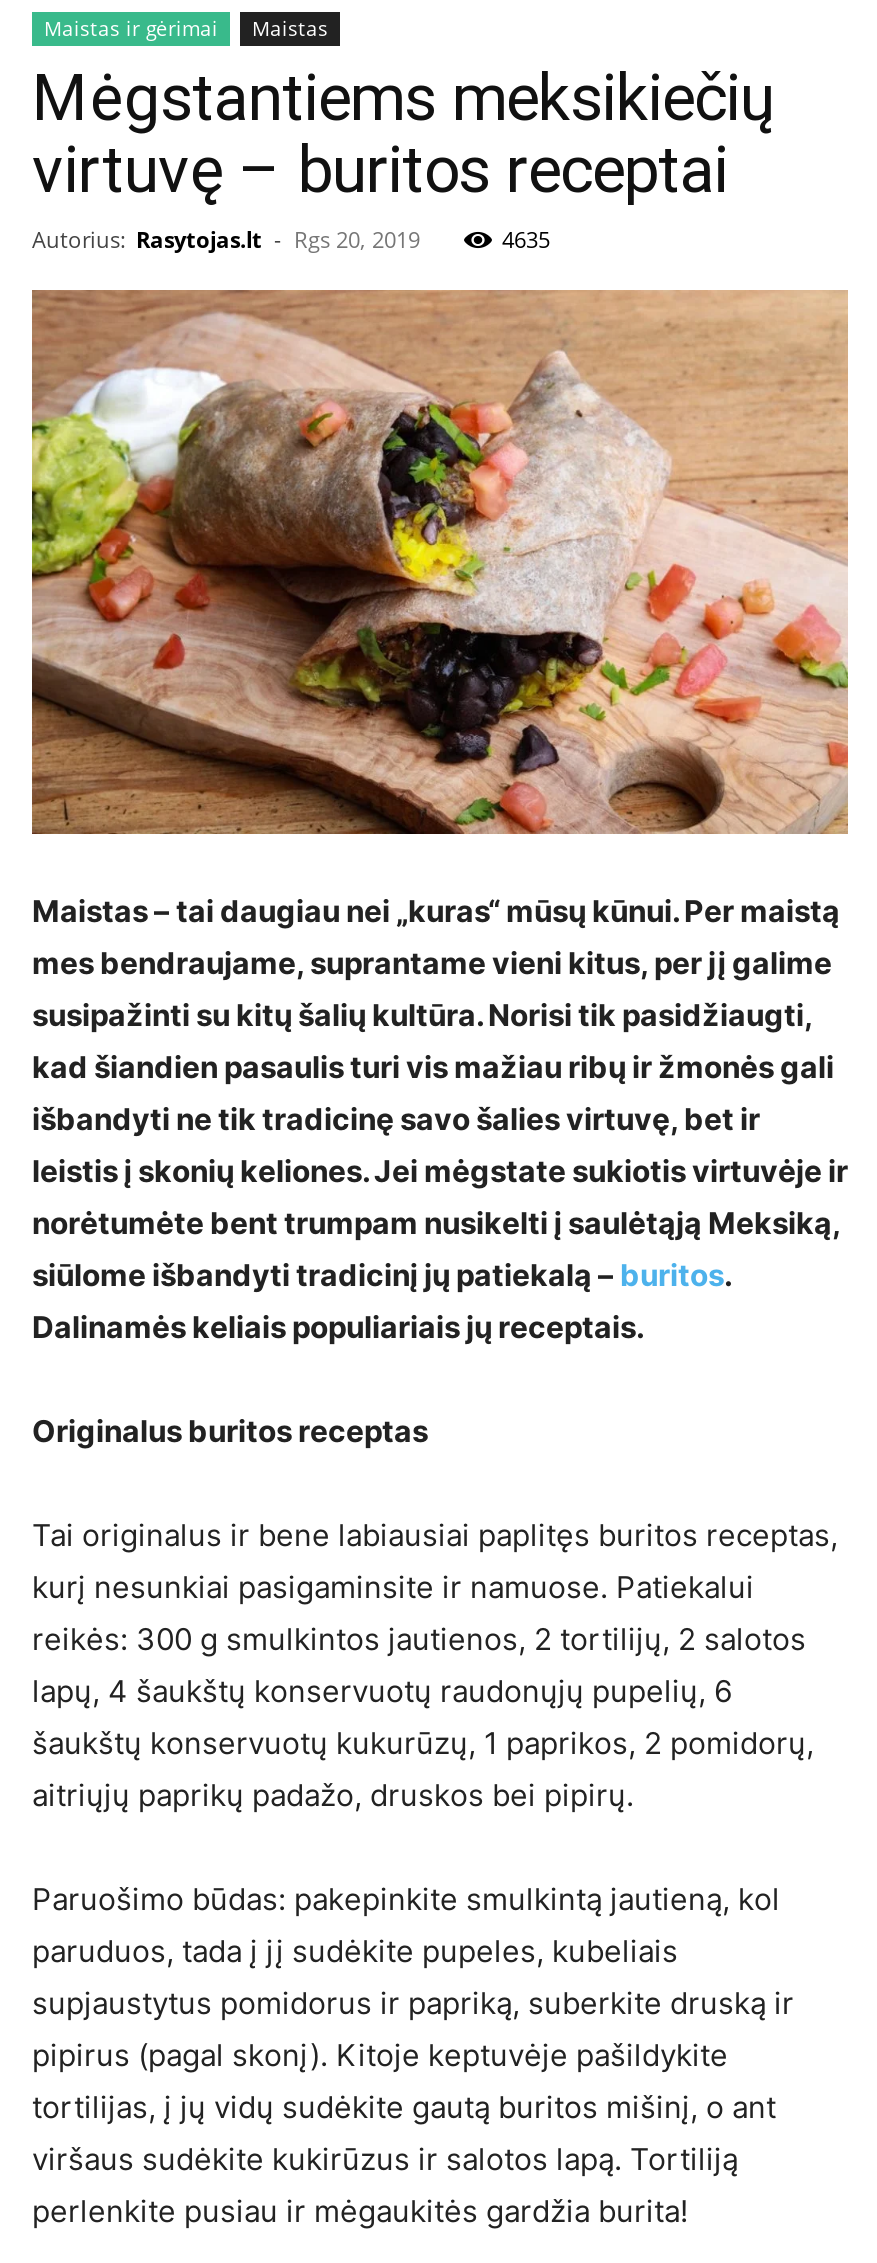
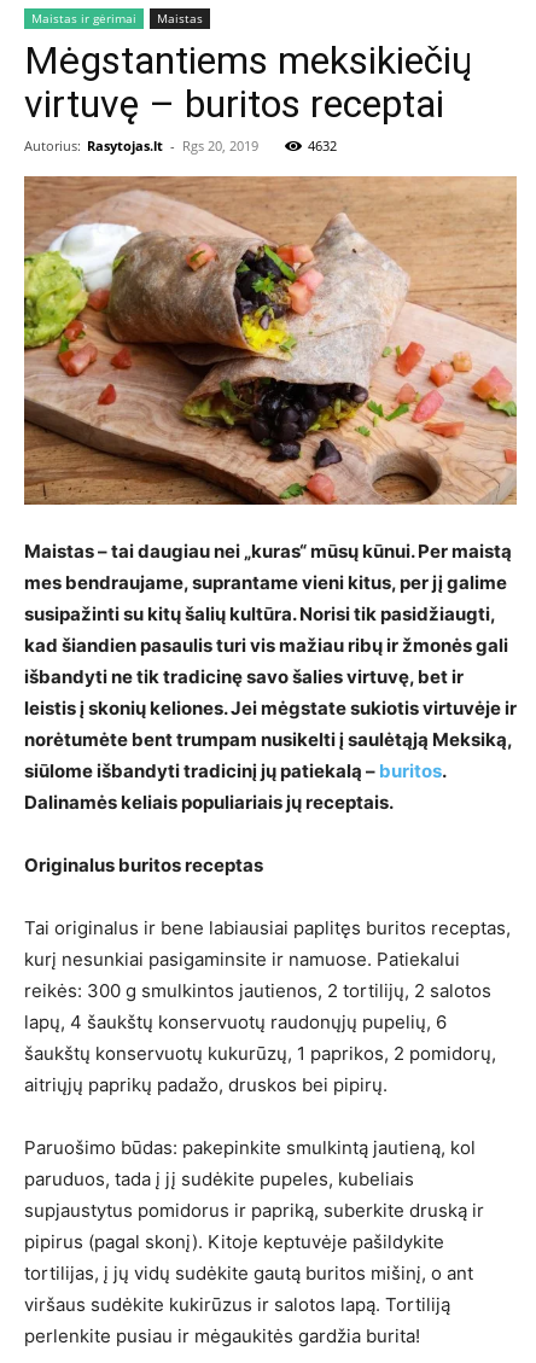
[502,224,550,254] 4635 -> [308,136,337,155] 4632

